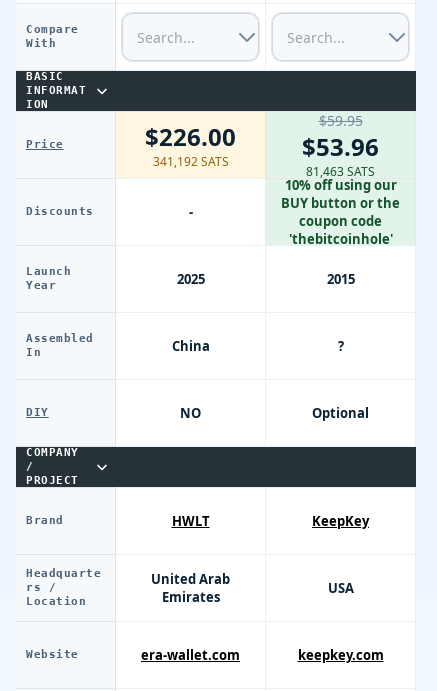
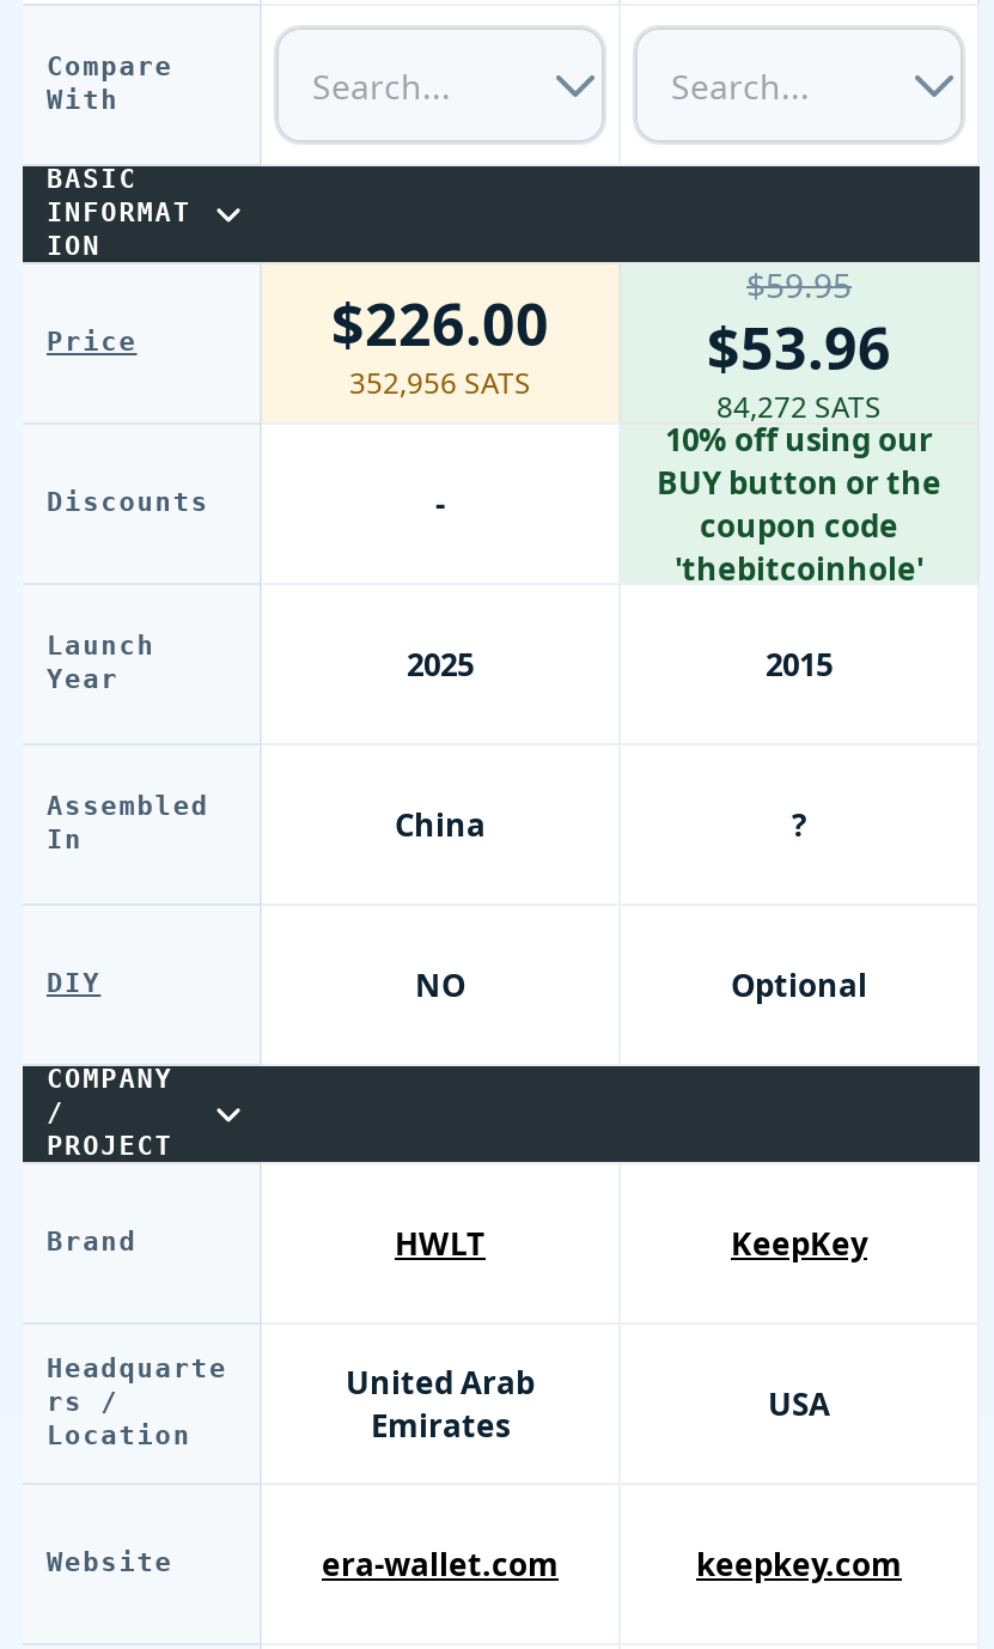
[152,153,228,170] 341,192 SATS -> [349,363,531,403] 352,956 SATS
[306,162,375,179] 81,463 SATS -> [716,385,882,426] 84,272 SATS

